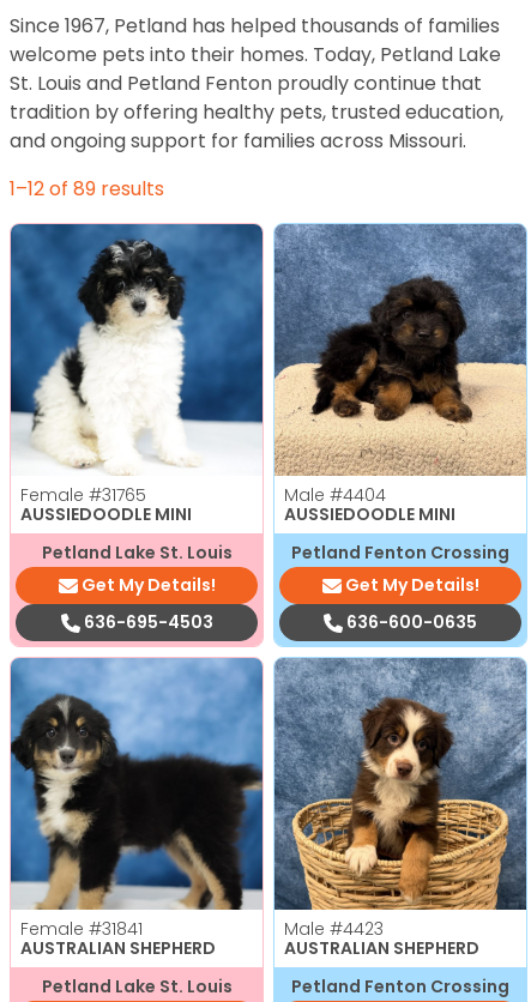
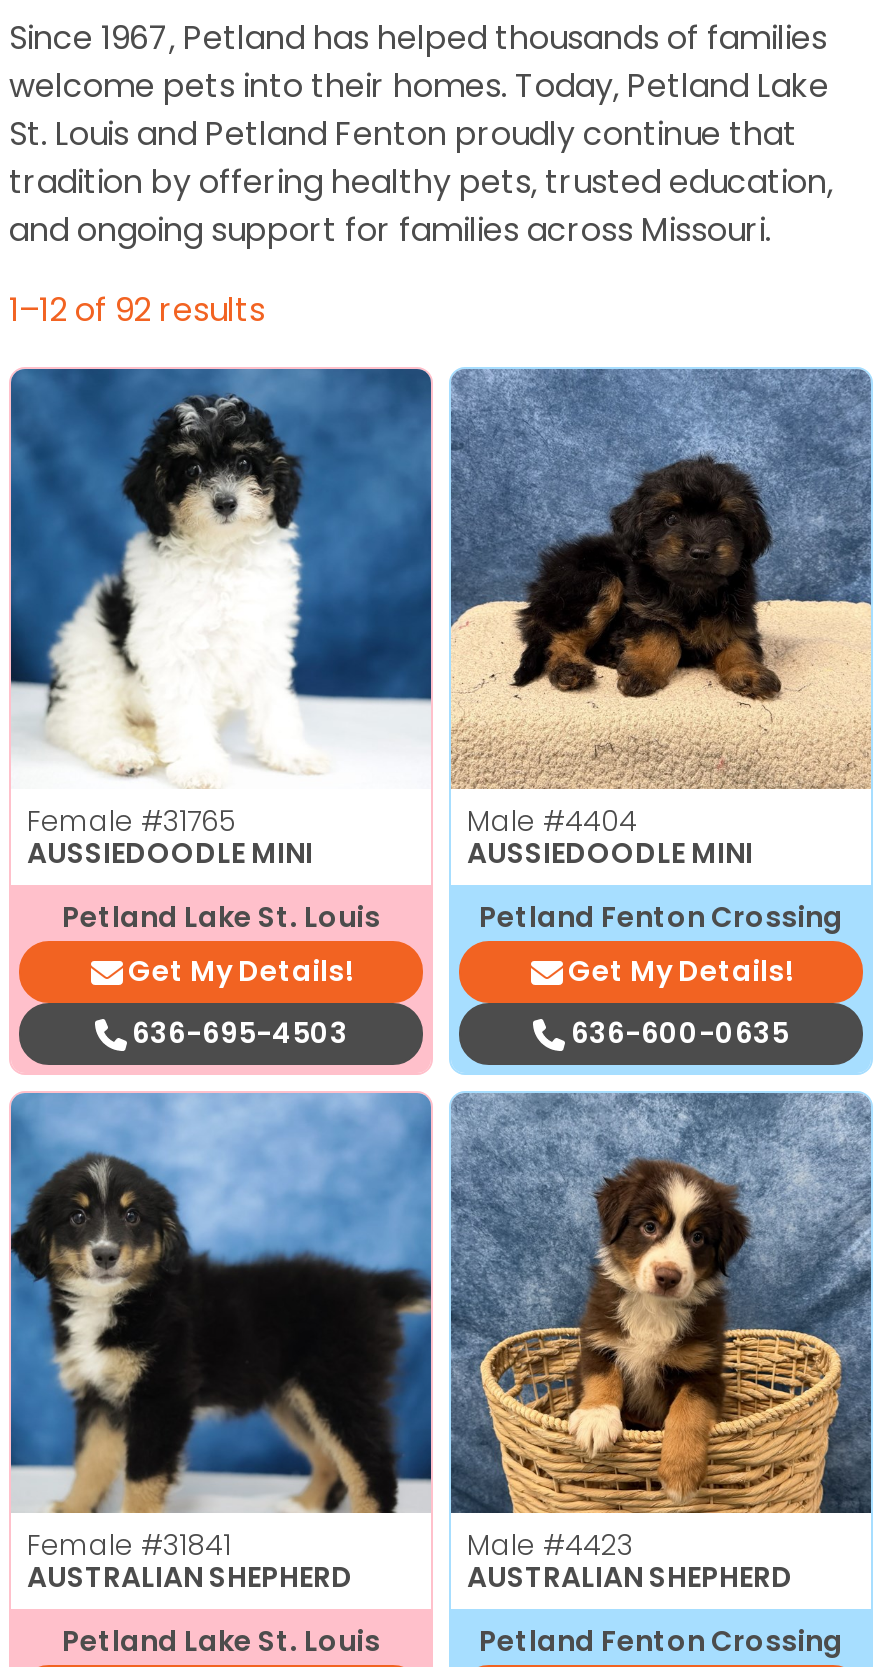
[10,175,164,202] 1–12 of 89 results -> [9,286,265,332] 1–12 of 92 results

